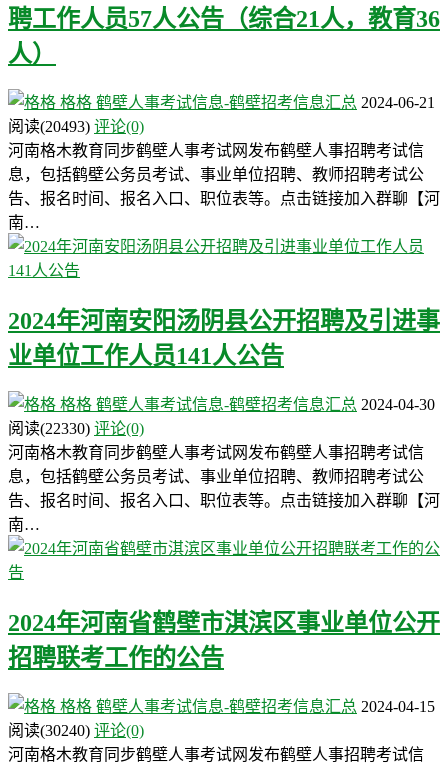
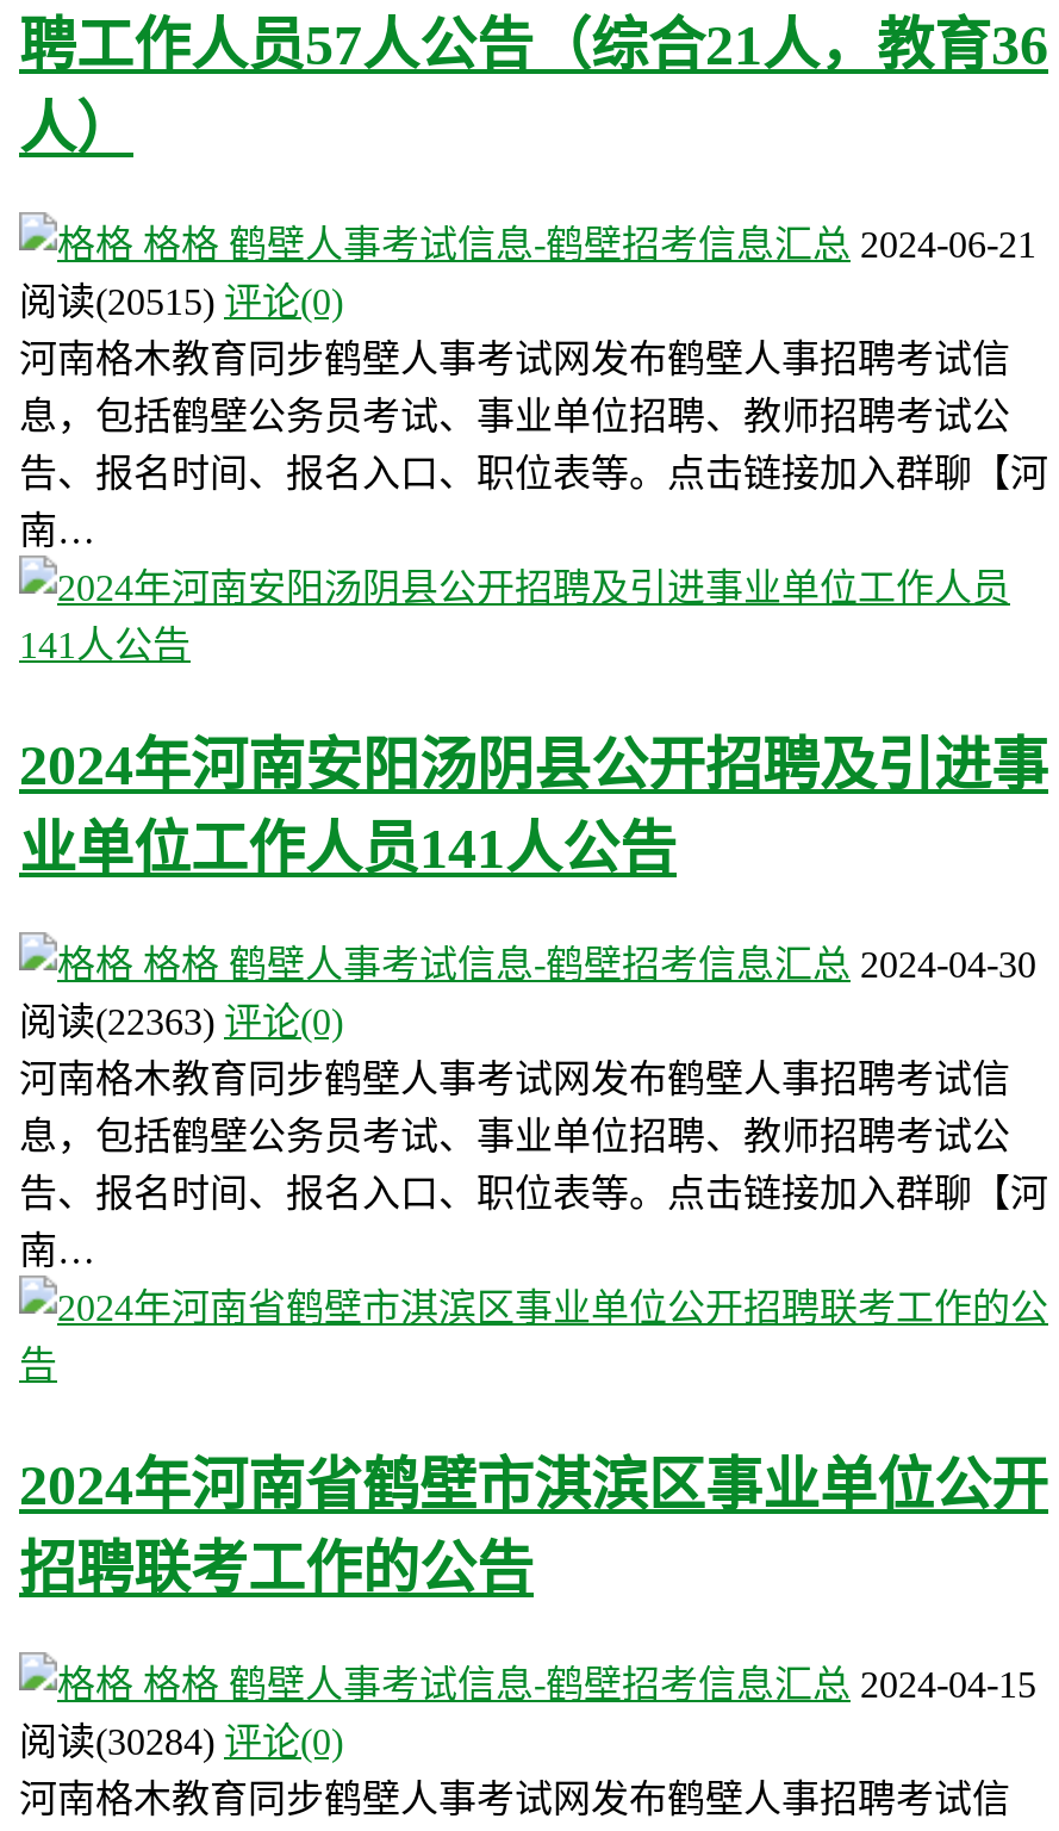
[8,118,144,135] 阅读(20493) 评论(0) -> [19,282,343,322] 阅读(20515) 评论(0)
[8,420,144,437] 阅读(22330) 评论(0) -> [19,1001,343,1042] 阅读(22363) 评论(0)
[8,722,144,739] 阅读(30240) 评论(0) -> [19,1721,343,1761] 阅读(30284) 评论(0)

